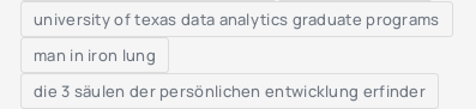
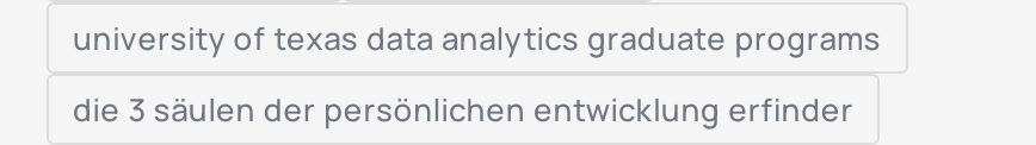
[34,44,156,65] man in iron lung -> none

